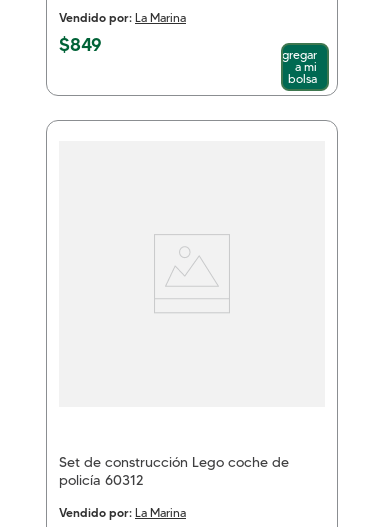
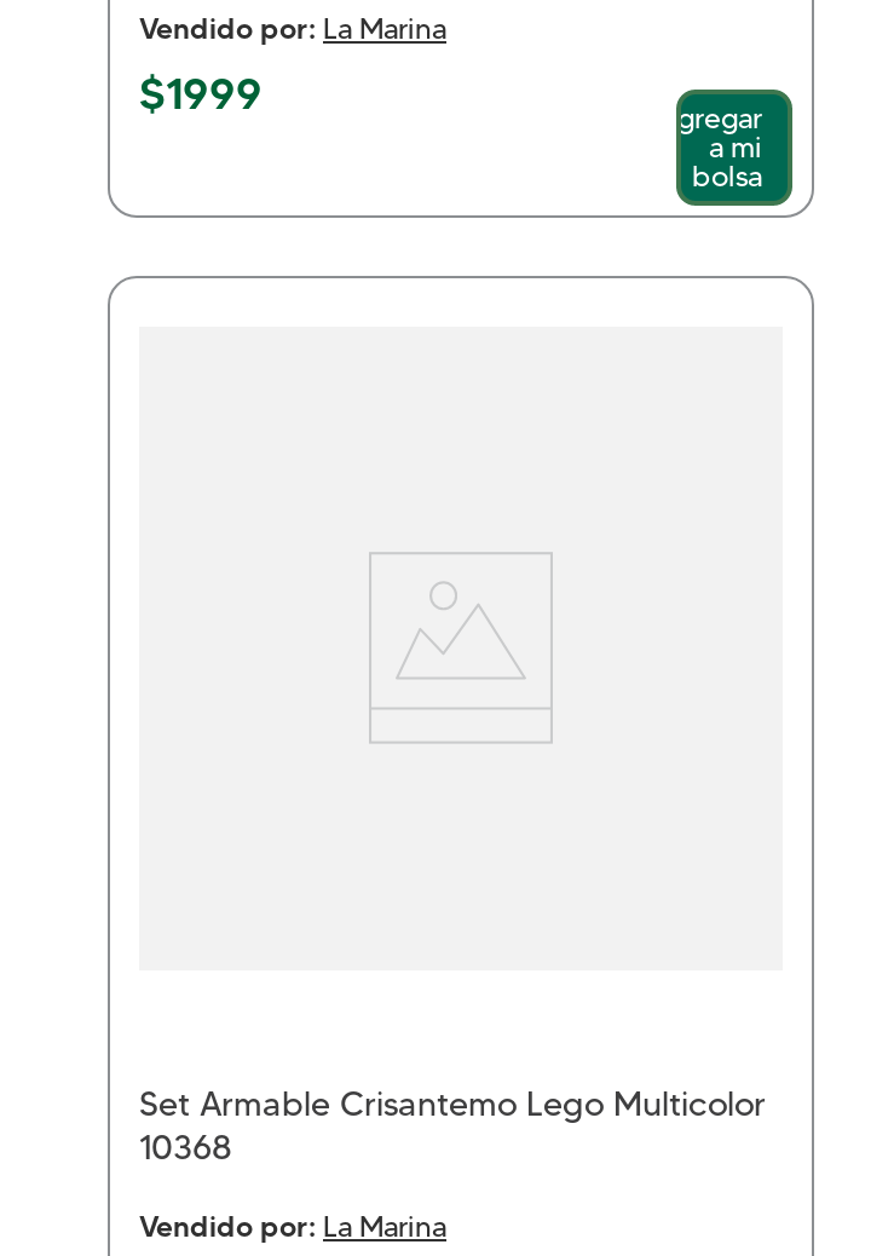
[59,34,102,56] $849 -> [139,68,263,121] $1999
[59,453,289,489] Set de construcción Lego coche de | policía 60312 -> [139,1082,766,1169] Set Armable Crisantemo Lego Multicolor | 10368

